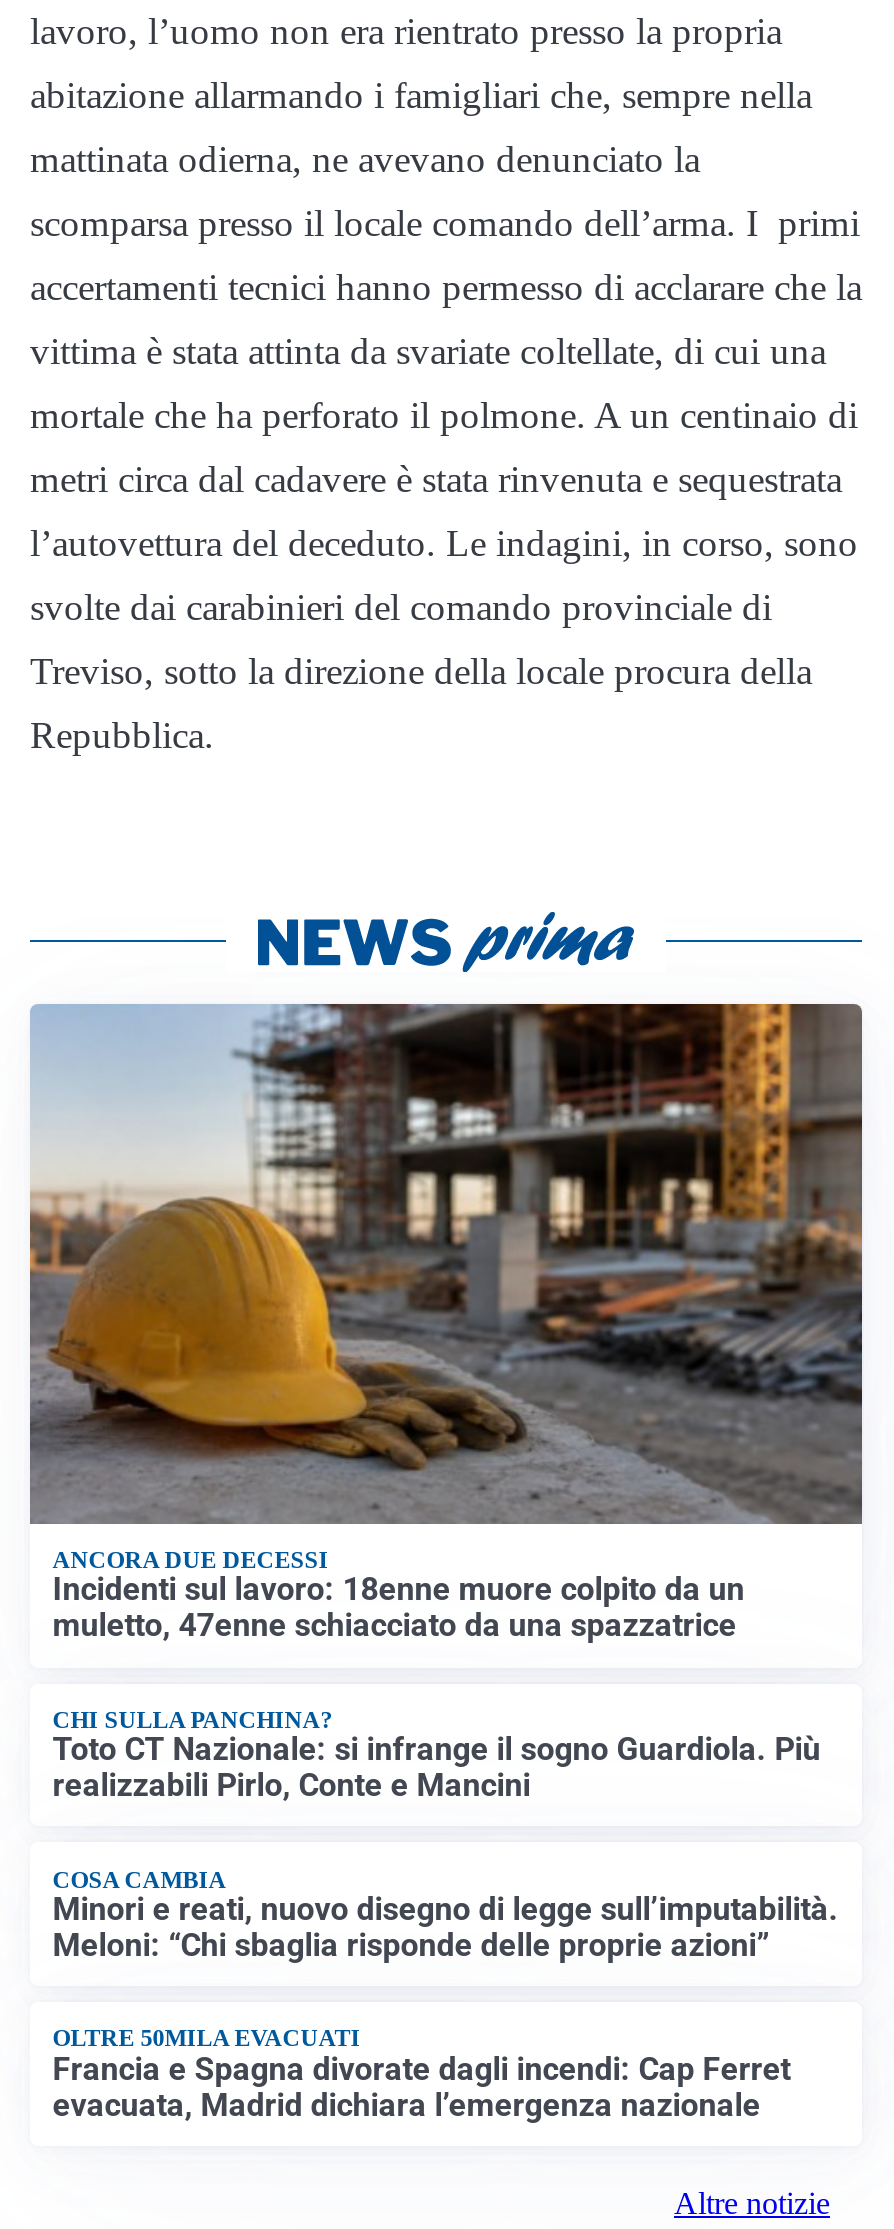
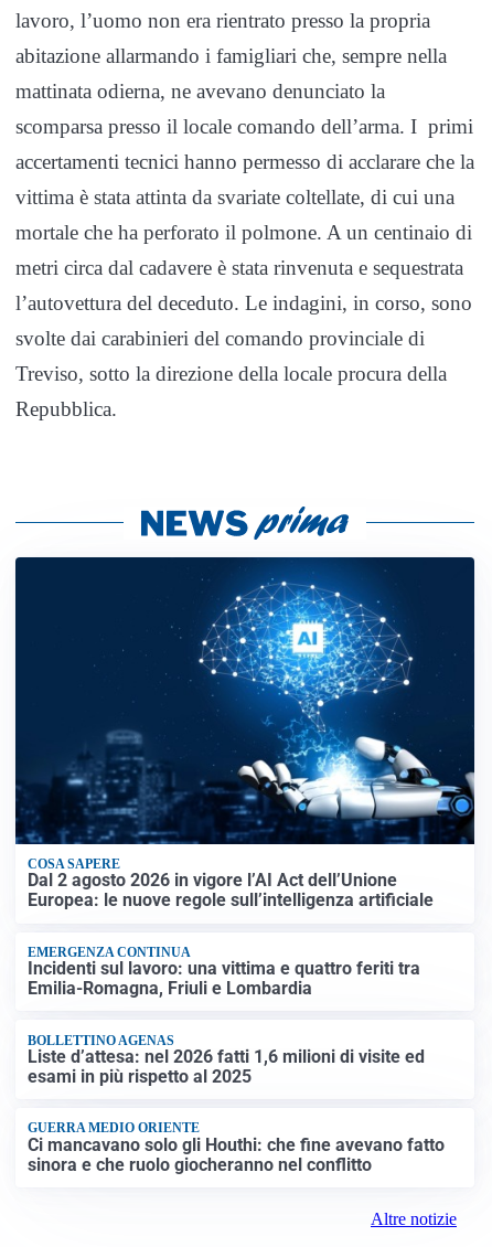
[28,1002,864,1645] [image] | ANCORA DUE DECESSI | Incidenti sul lavoro: 18enne muore colpito da un | muletto, 47enne schiacciato da una spazzatrice -> [14,556,475,911] [image] | COSA SAPERE | Dal 2 agosto 2026 in vigore l’AI Act dell’Unione | Europea: le nuove regole sull’intelligenza artificiale
[52,1706,820,1804] CHI SULLA PANCHINA? | Toto CT Nazionale: si infrange il sogno Guardiola. Più | realizzabili Pirlo, Conte e Mancini -> [28,944,421,999] EMERGENZA CONTINUA | Incidenti sul lavoro: una vittima e quattro feriti tra | Emilia-Romagna, Friuli e Lombardia
[52,1865,838,1964] COSA CAMBIA | Minori e reati, nuovo disegno di legge sull’imputabilità. | Meloni: “Chi sbaglia risponde delle proprie azioni” -> [28,1032,425,1087] BOLLETTINO AGENAS | Liste d’attesa: nel 2026 fatti 1,6 milioni di visite ed | esami in più rispetto al 2025
[52,2024,790,2123] OLTRE 50MILA EVACUATI | Francia e Spagna divorate dagli incendi: Cap Ferret | evacuata, Madrid dichiara l’emergenza nazionale -> [28,1120,445,1175] GUERRA MEDIO ORIENTE | Ci mancavano solo gli Houthi: che fine avevano fatto | sinora e che ruolo giocheranno nel conflitto

